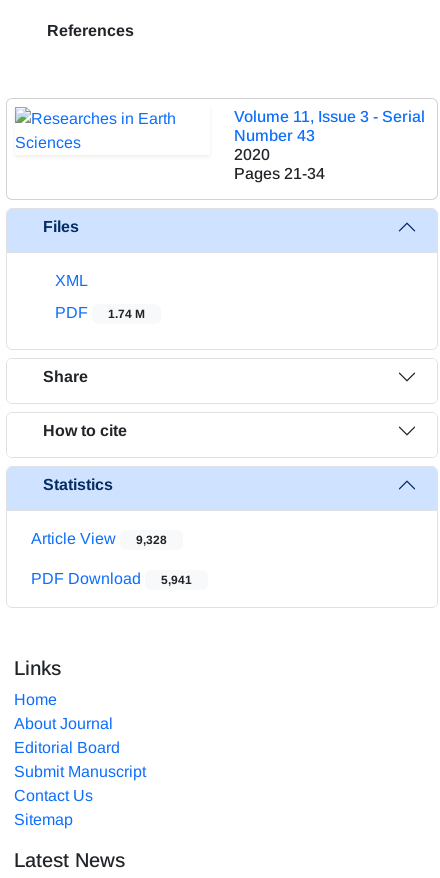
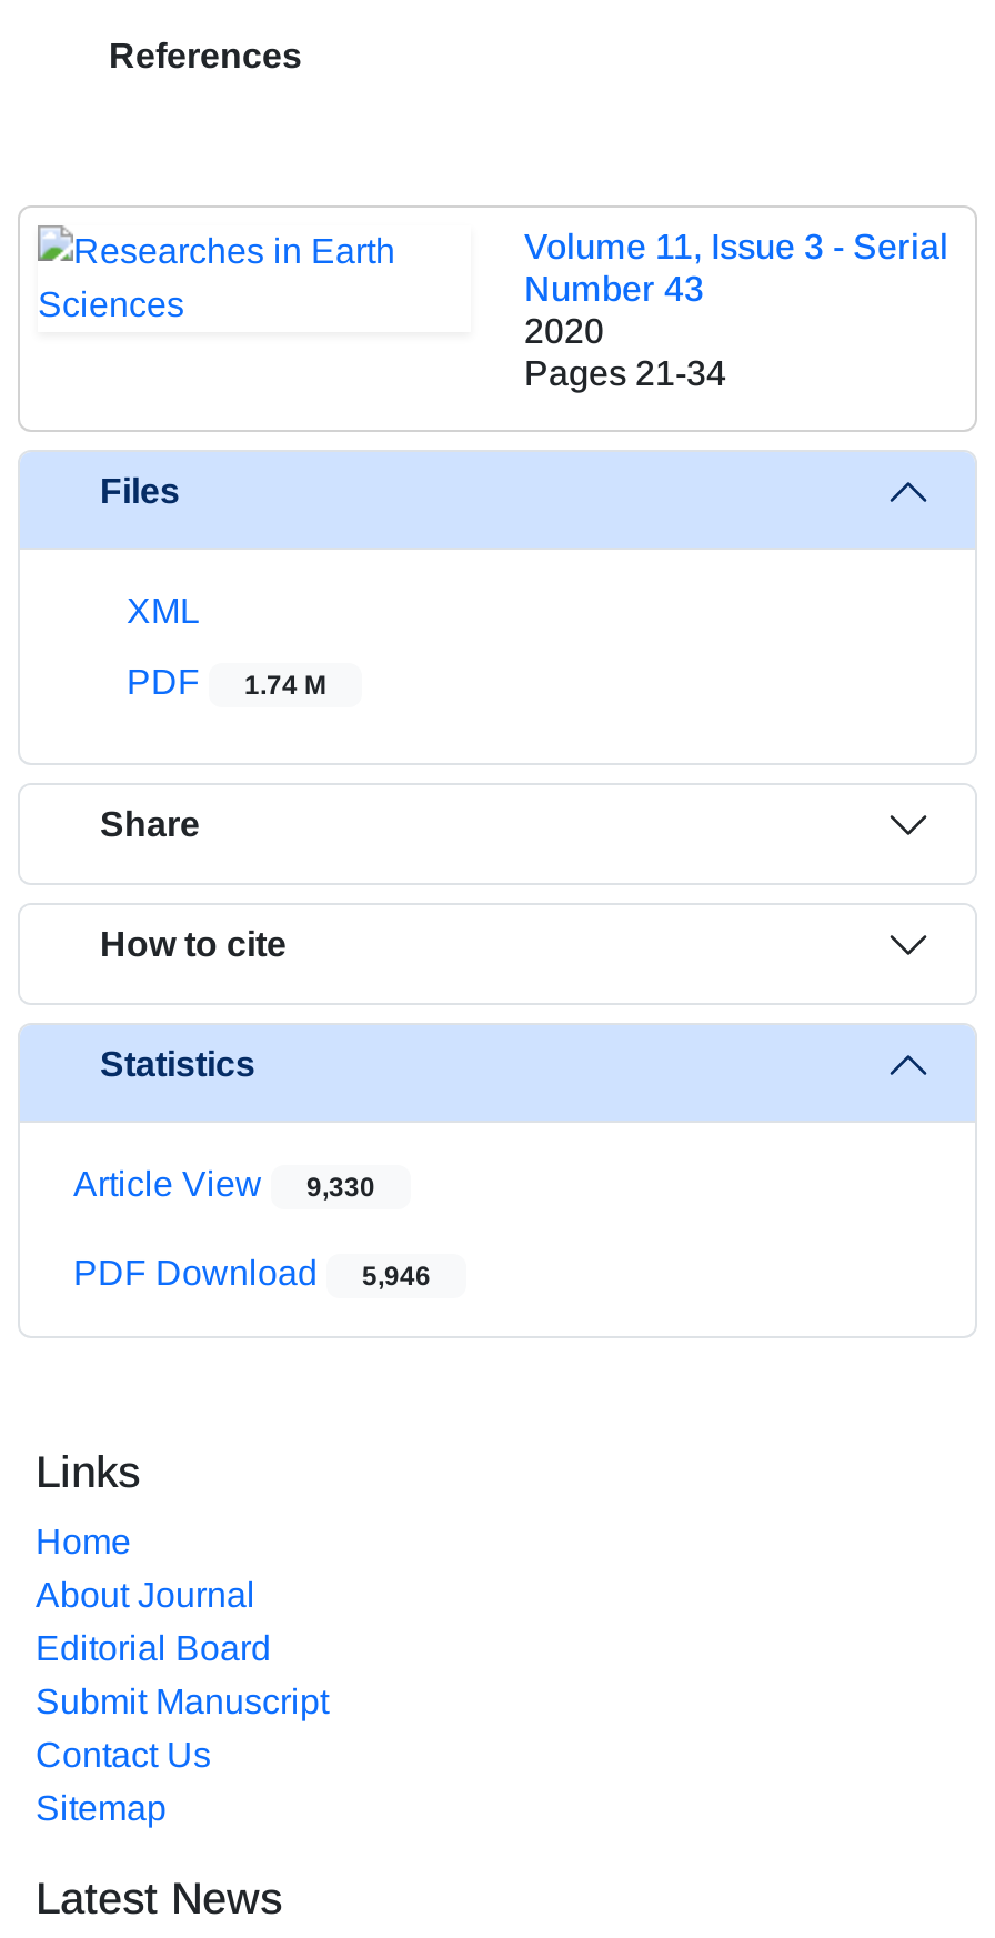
[31,530,167,547] Article View 9,328 -> [73,1165,375,1202] Article View 9,330
[31,570,192,587] PDF Download 5,941 -> [73,1253,431,1291] PDF Download 5,946

